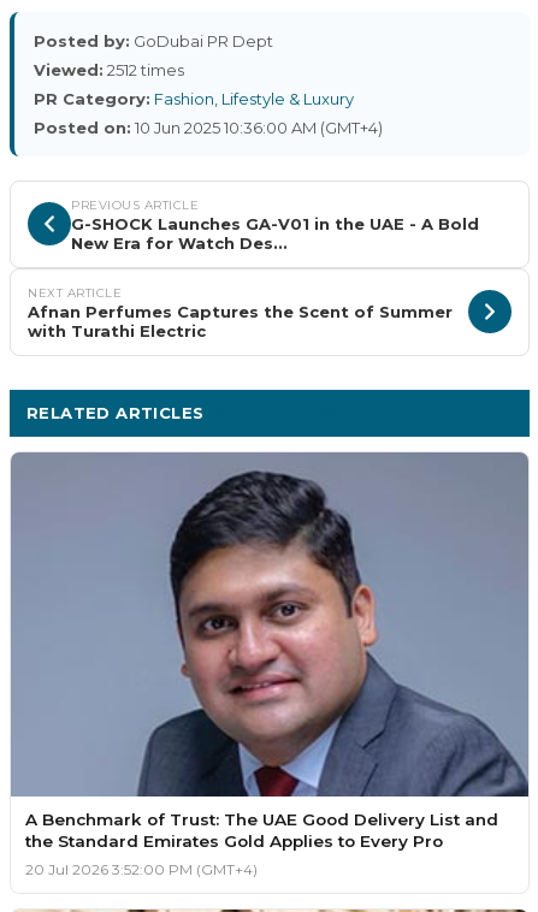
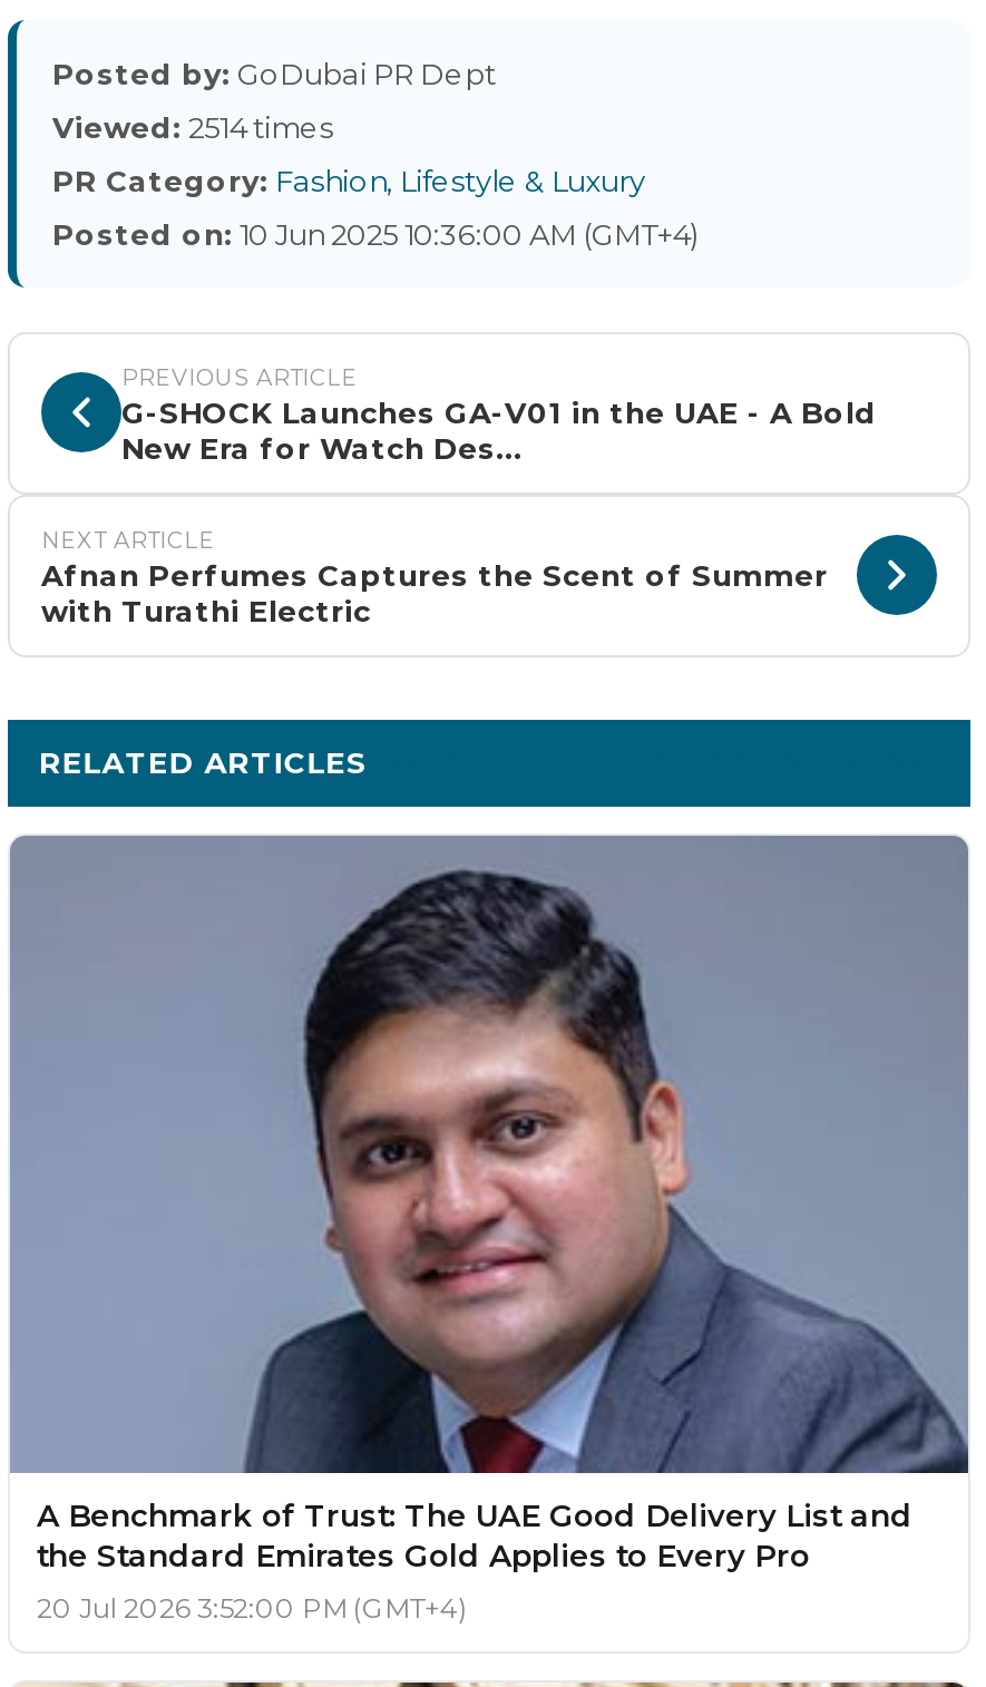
[34,60,184,79] Viewed: 2512 times -> [52,109,333,144] Viewed: 2514 times

